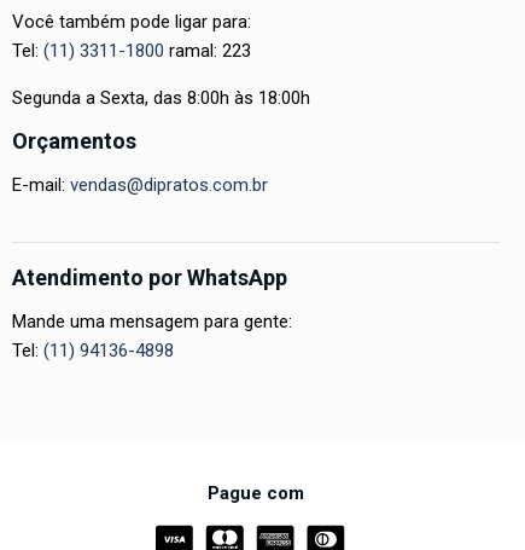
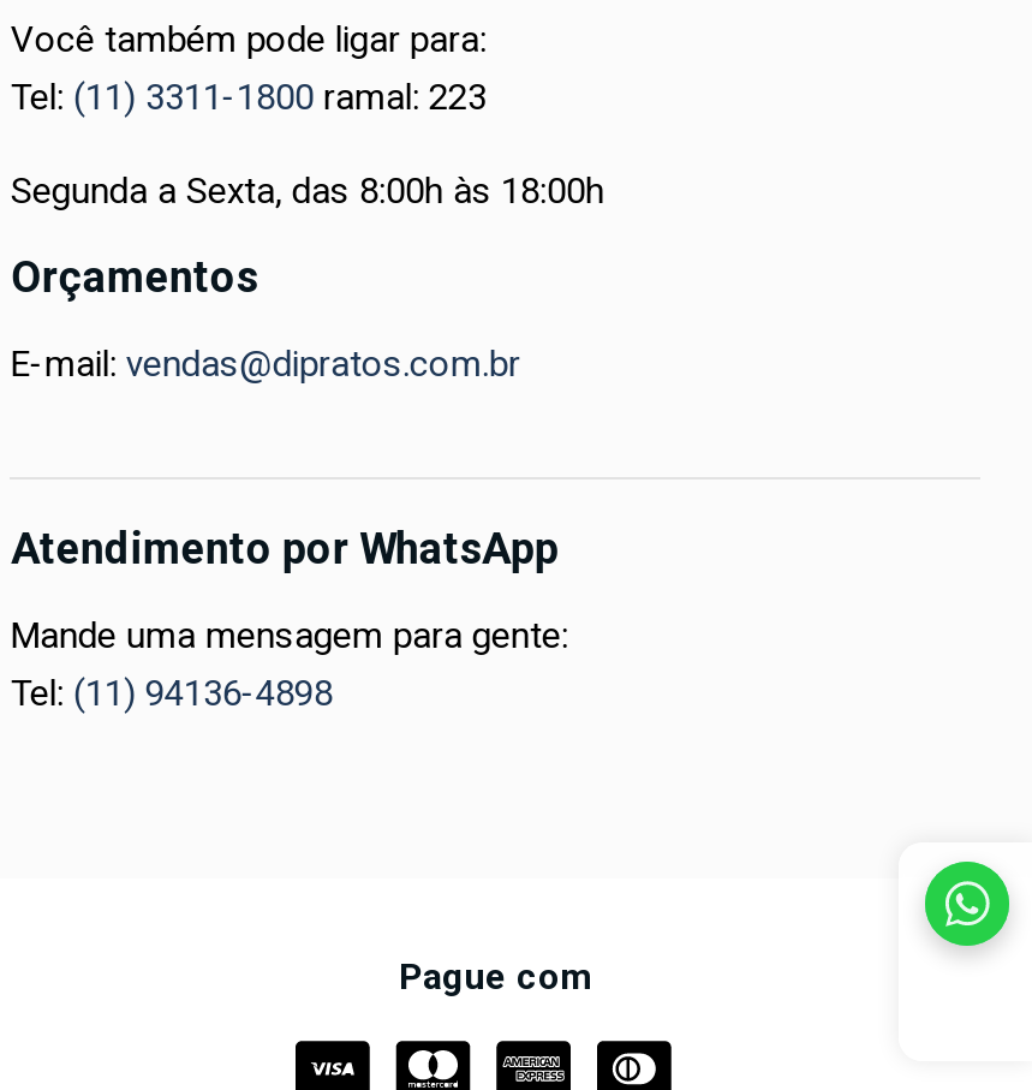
none -> [923,859,1012,953] [image]

